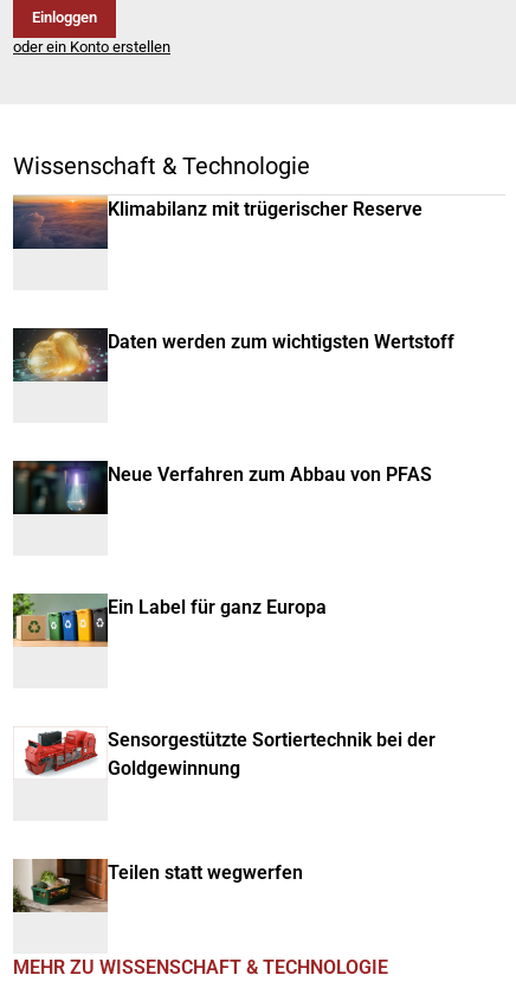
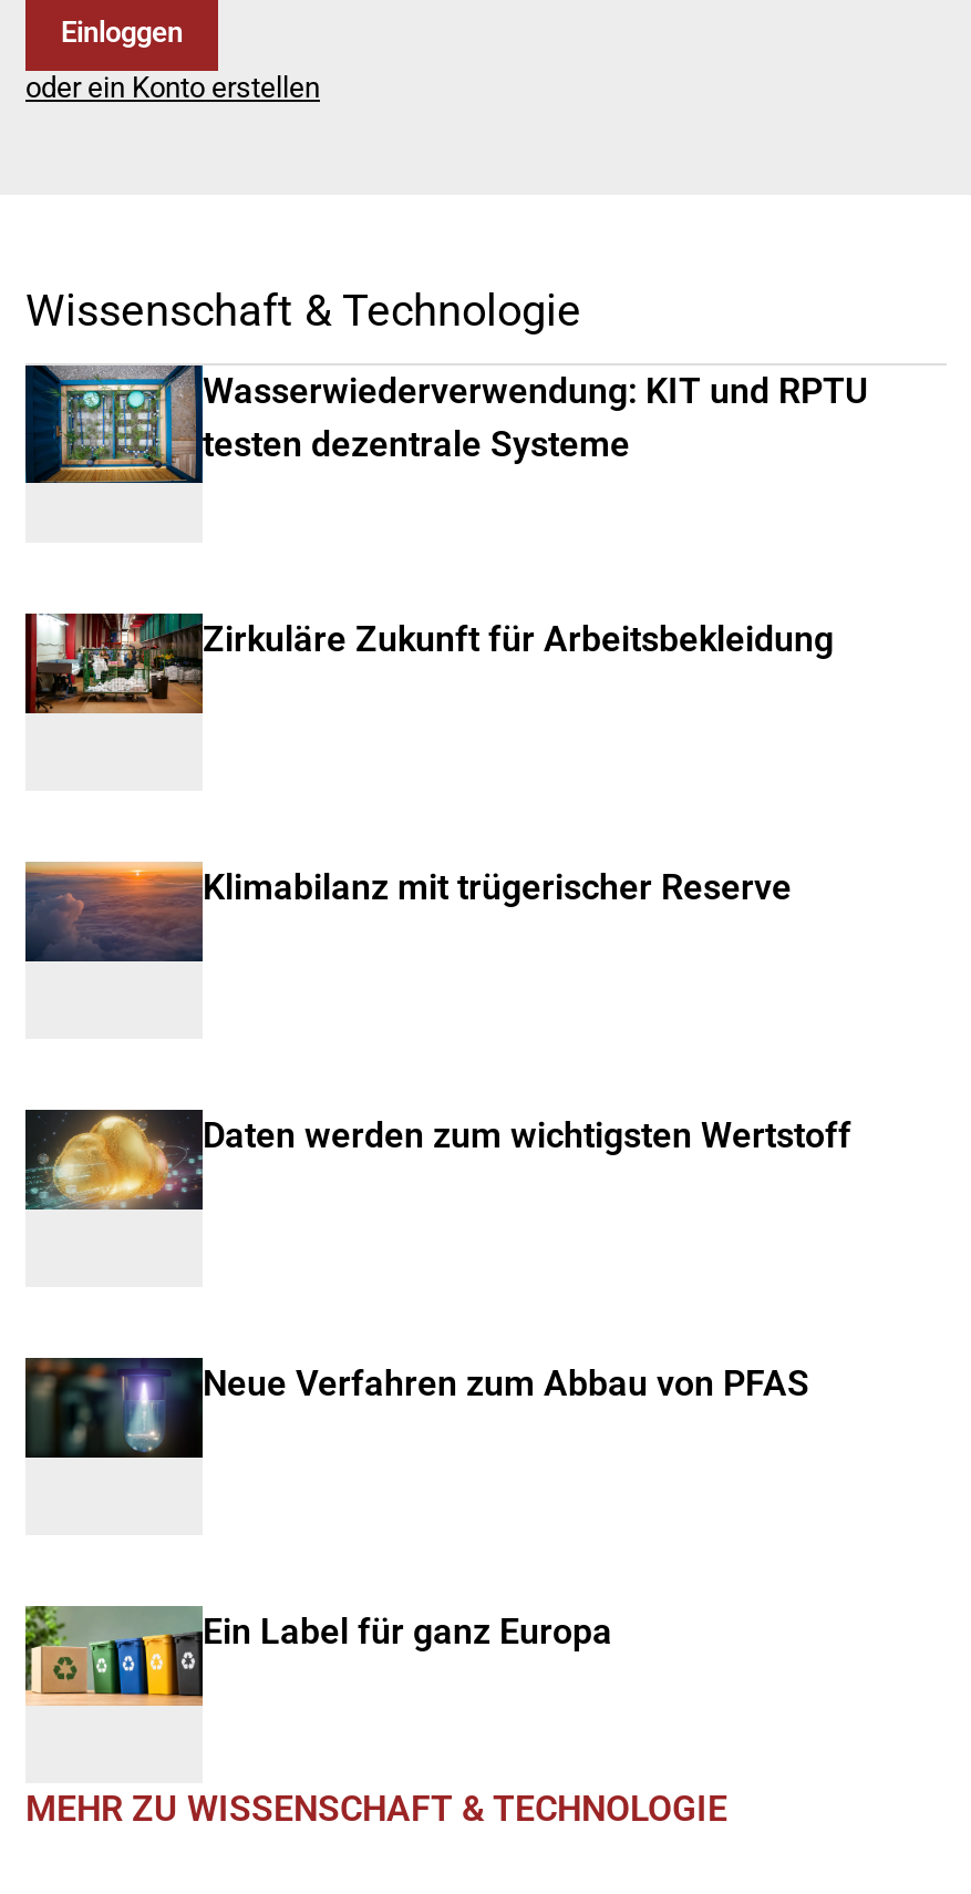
none -> [23,363,869,485] [image] | Wasserwiederverwendung: KIT und RPTU | testen dezentrale Systeme
none -> [25,611,834,716] [image] | Zirkuläre Zukunft für Arbeitsbekleidung
moved [12,195,454,618] -> [23,862,851,1653]: [image] | Klimabilanz mit trügerischer Reserve | Daten werden zum wichtigsten Wertstoff | Neue Verfahren zum Abbau von PFAS | Ein Label für ganz Europa
moved [11,592,107,648] -> [21,1604,200,1708]: [image]
[24,729,436,780] [image] | Sensorgestützte Sortiertechnik bei der | Goldgewinnung -> none
[12,858,303,913] [image] | Teilen statt wegwerfen -> none

